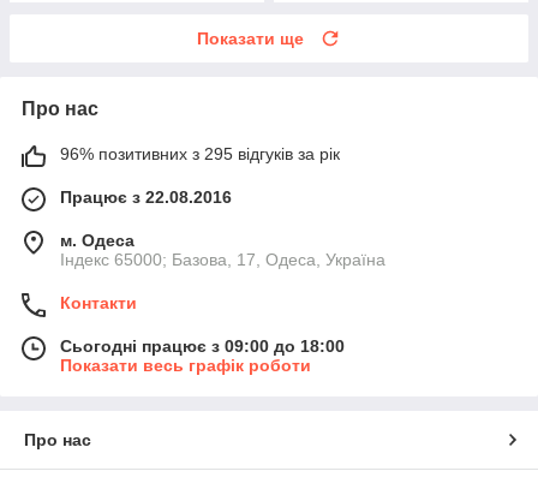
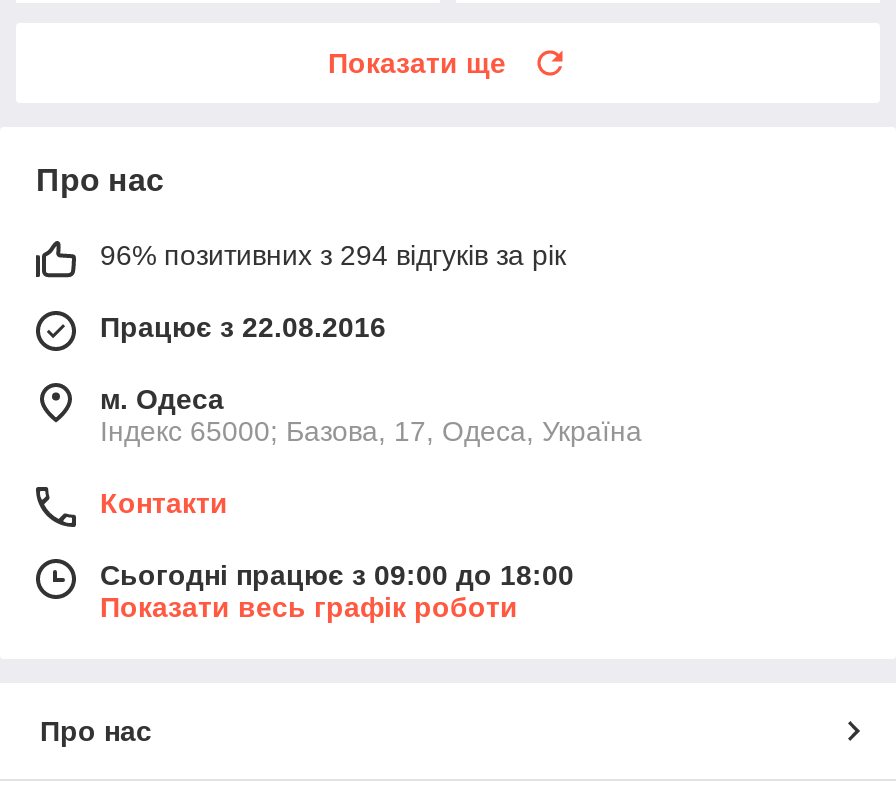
[60,144,340,163] 96% позитивних з 295 відгуків за рік -> [100,239,566,271] 96% позитивних з 294 відгуків за рік

